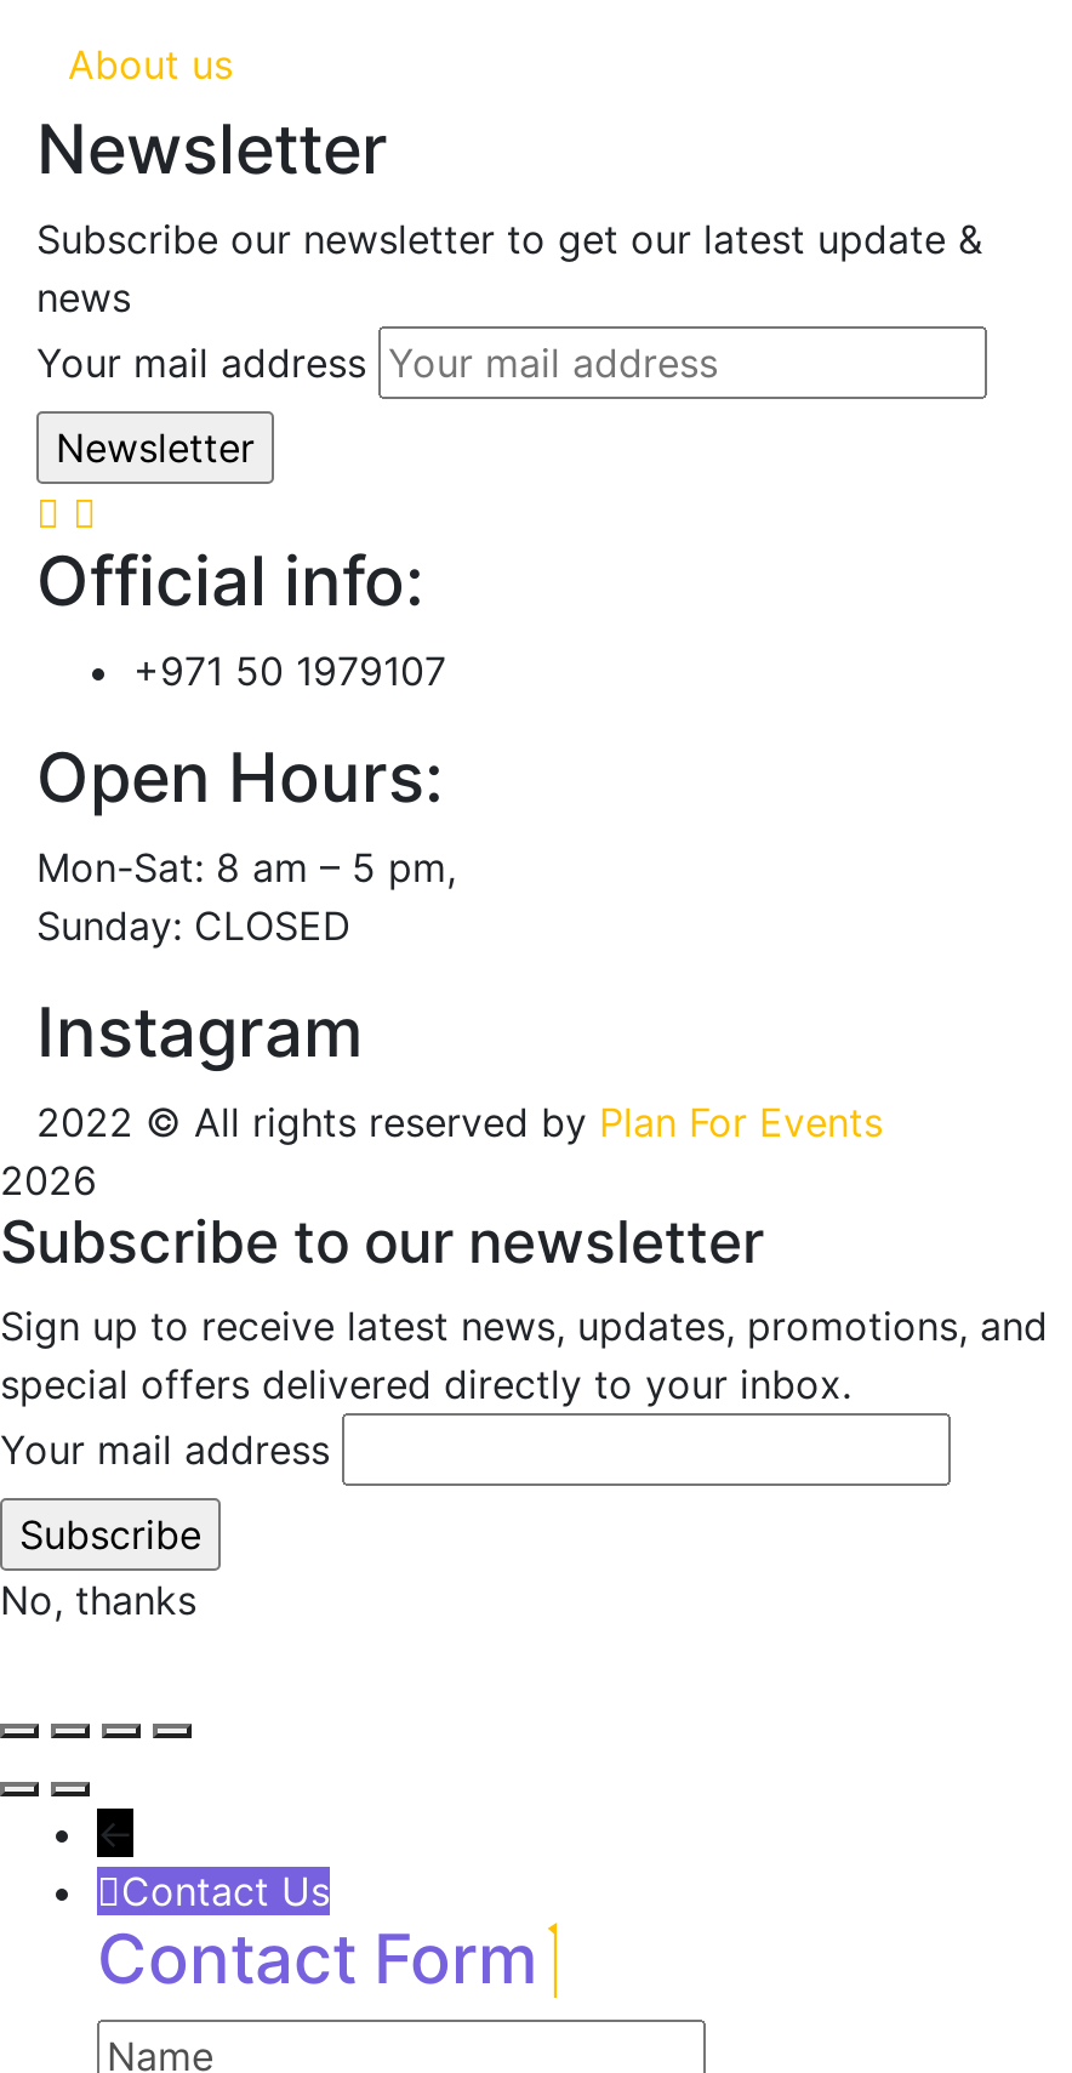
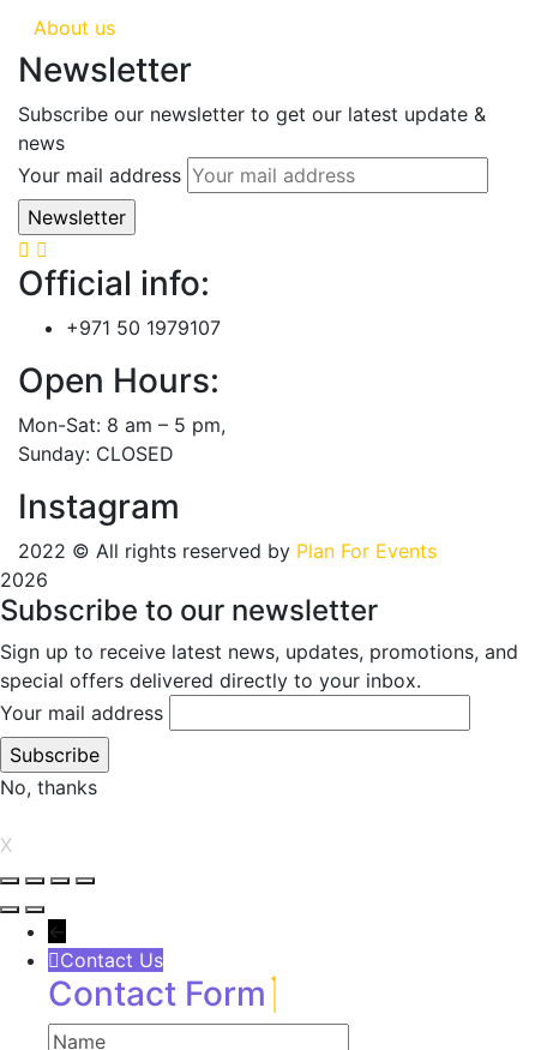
none -> [0,833,12,857] X

